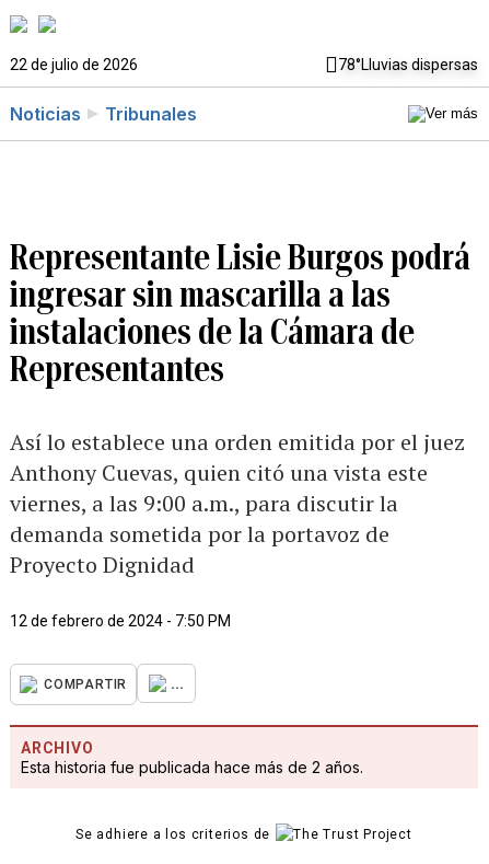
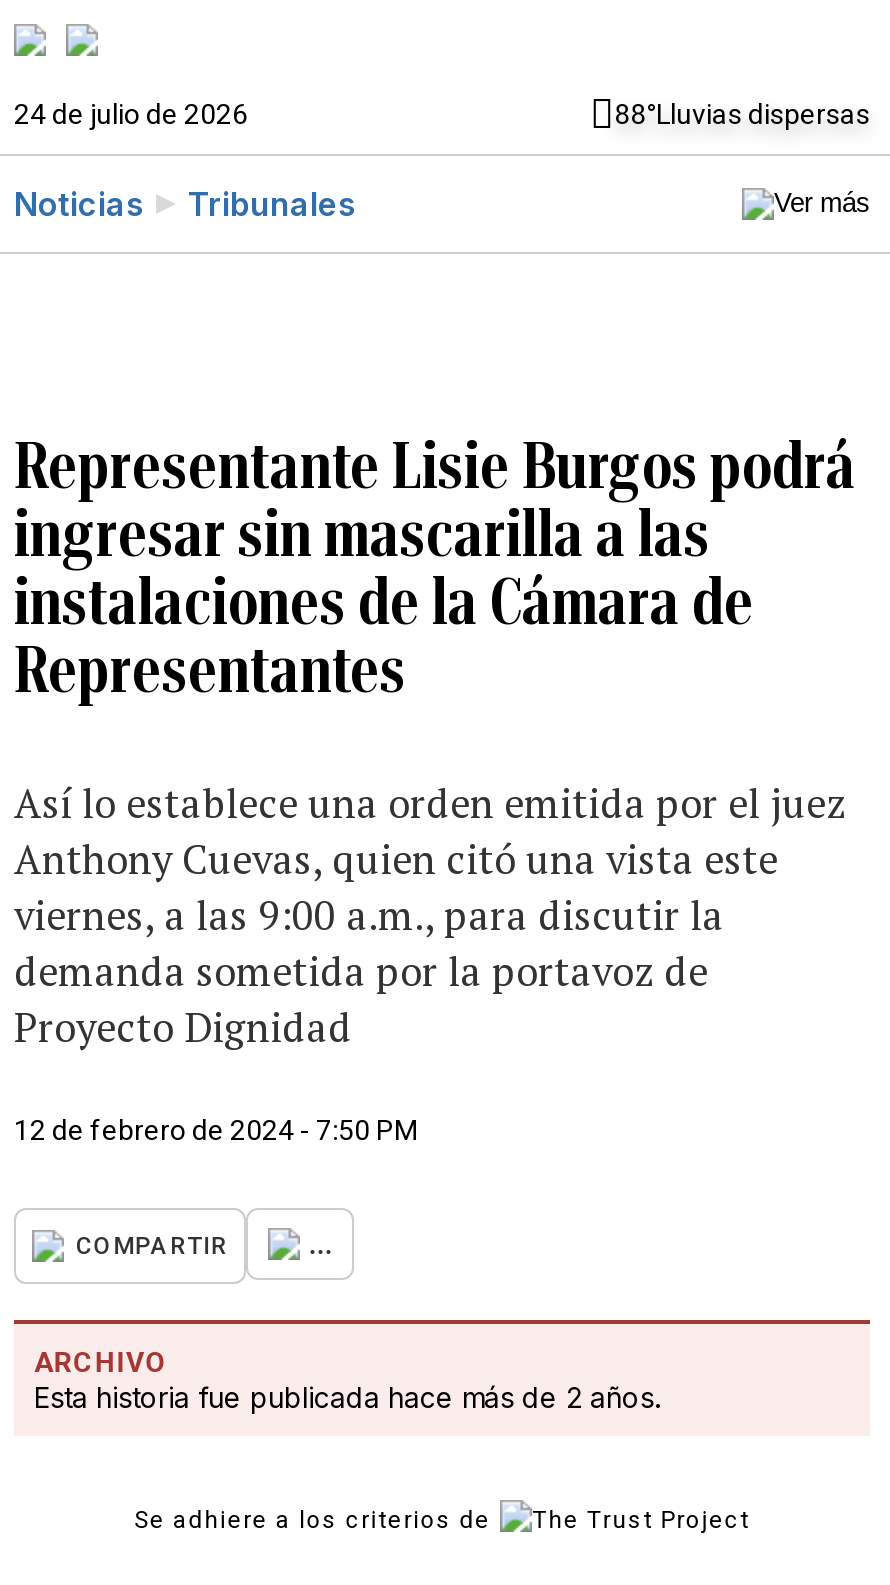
[10,56,138,73] 22 de julio de 2026 -> [14,98,248,130] 24 de julio de 2026
[338,56,478,73] 78°Lluvias dispersas -> [614,98,870,130] 88°Lluvias dispersas

